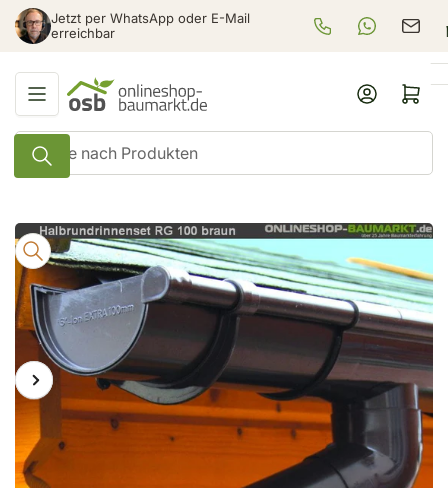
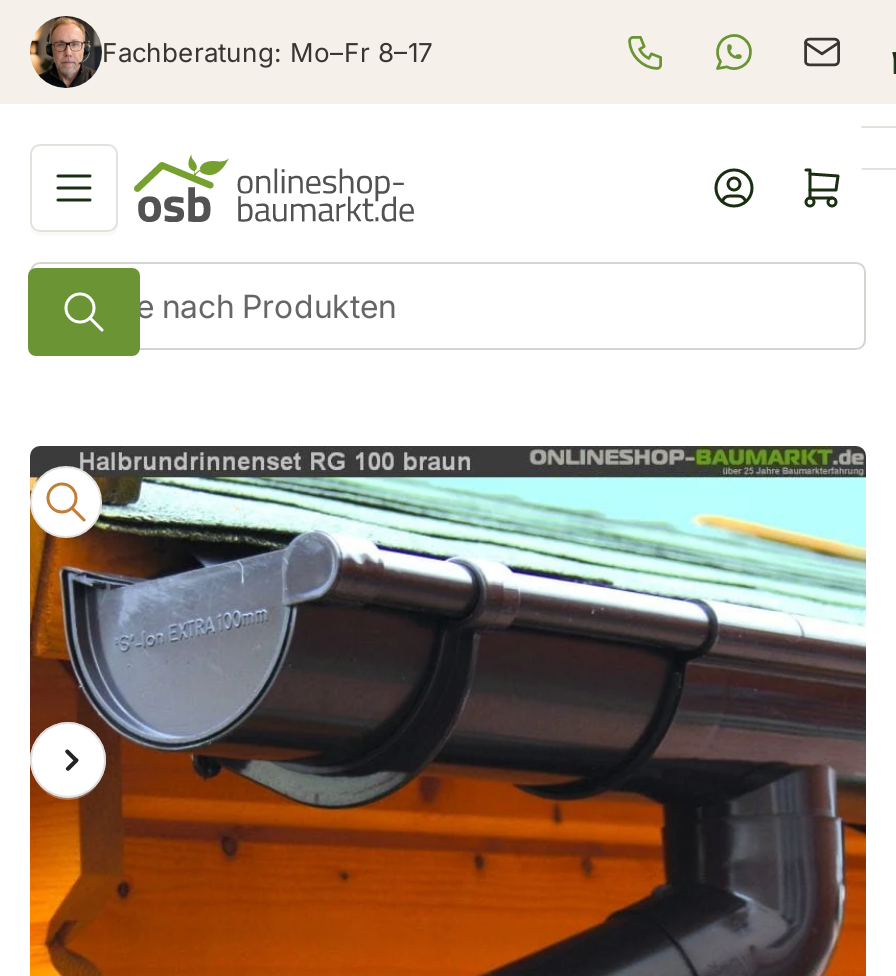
[51,10,250,41] Jetzt per WhatsApp oder E-Mail | erreichbar -> [102,35,432,67] Fachberatung: Mo–Fr 8–17

